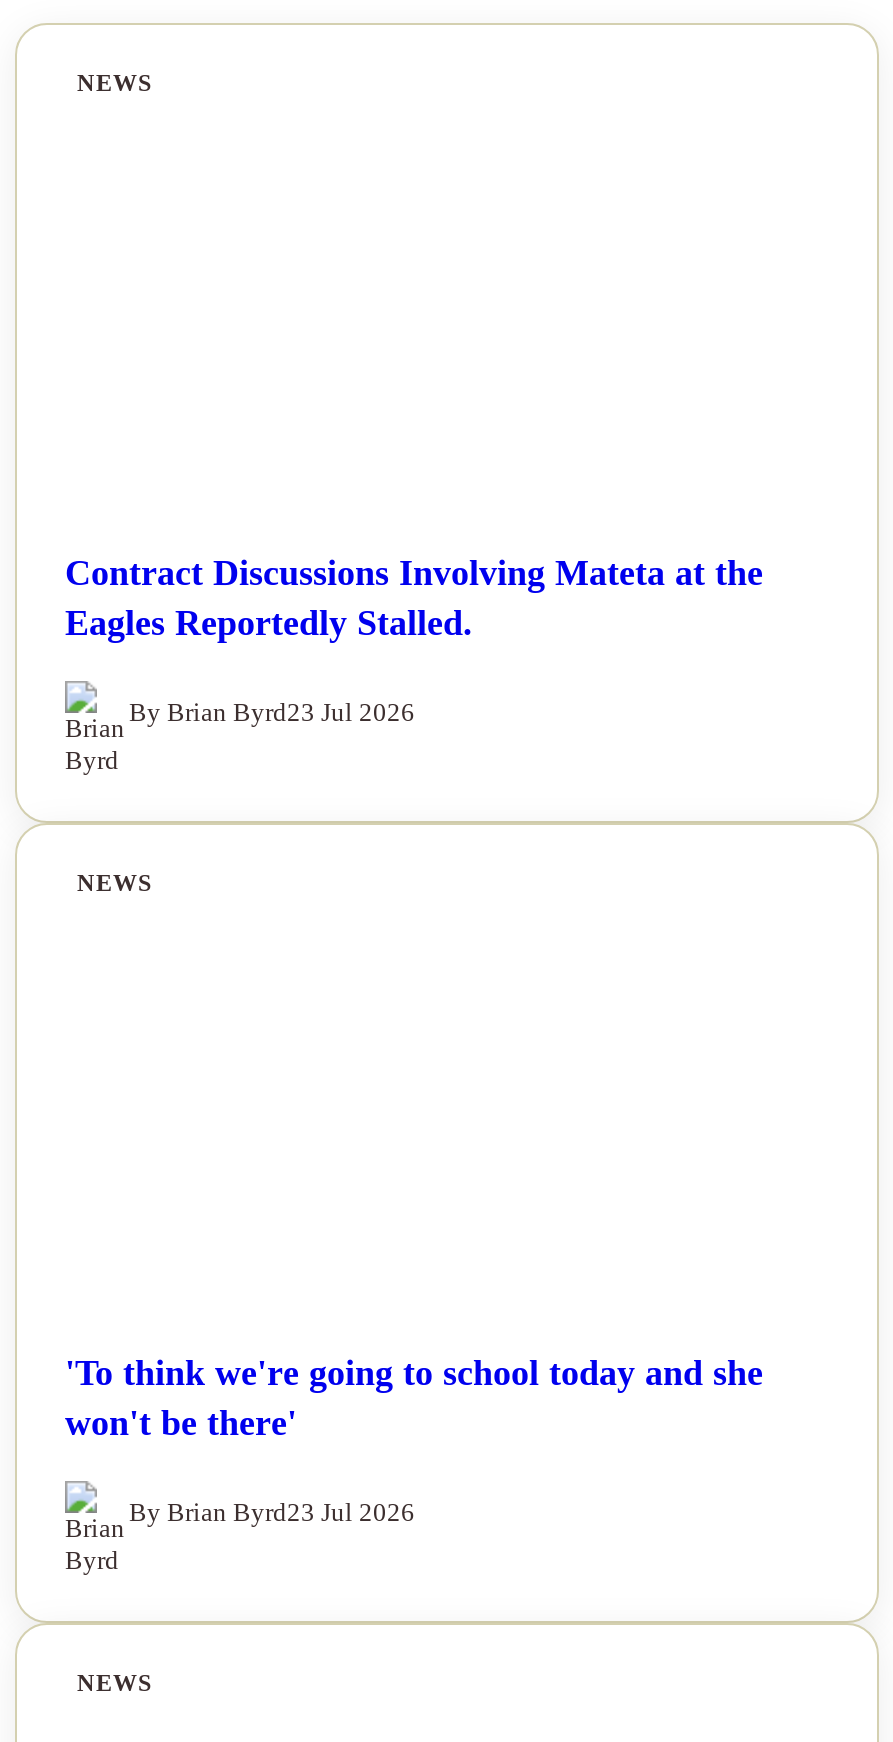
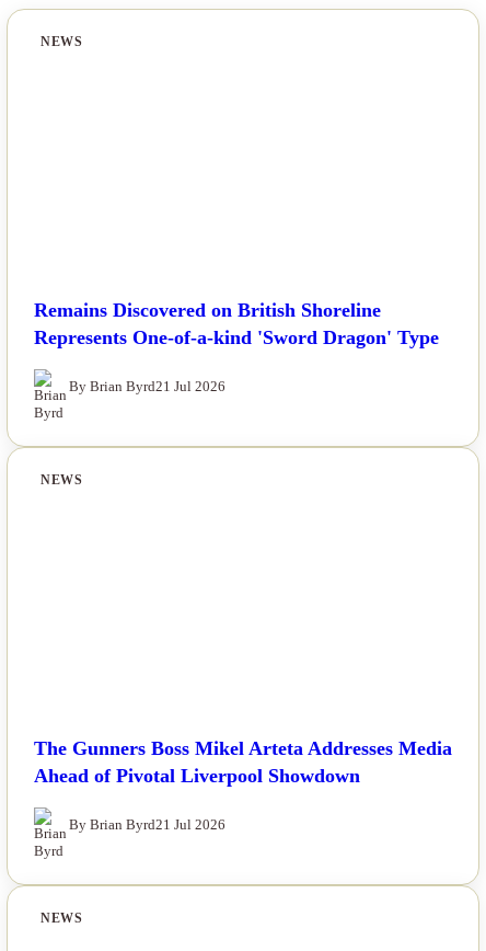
[65,554,763,644] Contract Discussions Involving Mateta at the | Eagles Reportedly Stalled. -> [34,300,439,349] Remains Discovered on British Shoreline | Represents One-of-a-kind 'Sword Dragon' Type
[129,698,415,728] By Brian Byrd23 Jul 2026 -> [69,379,225,395] By Brian Byrd21 Jul 2026
[65,1354,763,1444] 'To think we're going to school today and she | won't be there' -> [34,738,452,787] The Gunners Boss Mikel Arteta Addresses Media | Ahead of Pivotal Liverpool Showdown
[129,1498,415,1528] By Brian Byrd23 Jul 2026 -> [69,817,225,833] By Brian Byrd21 Jul 2026

